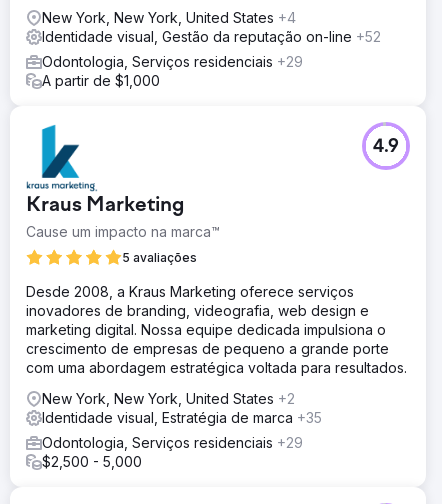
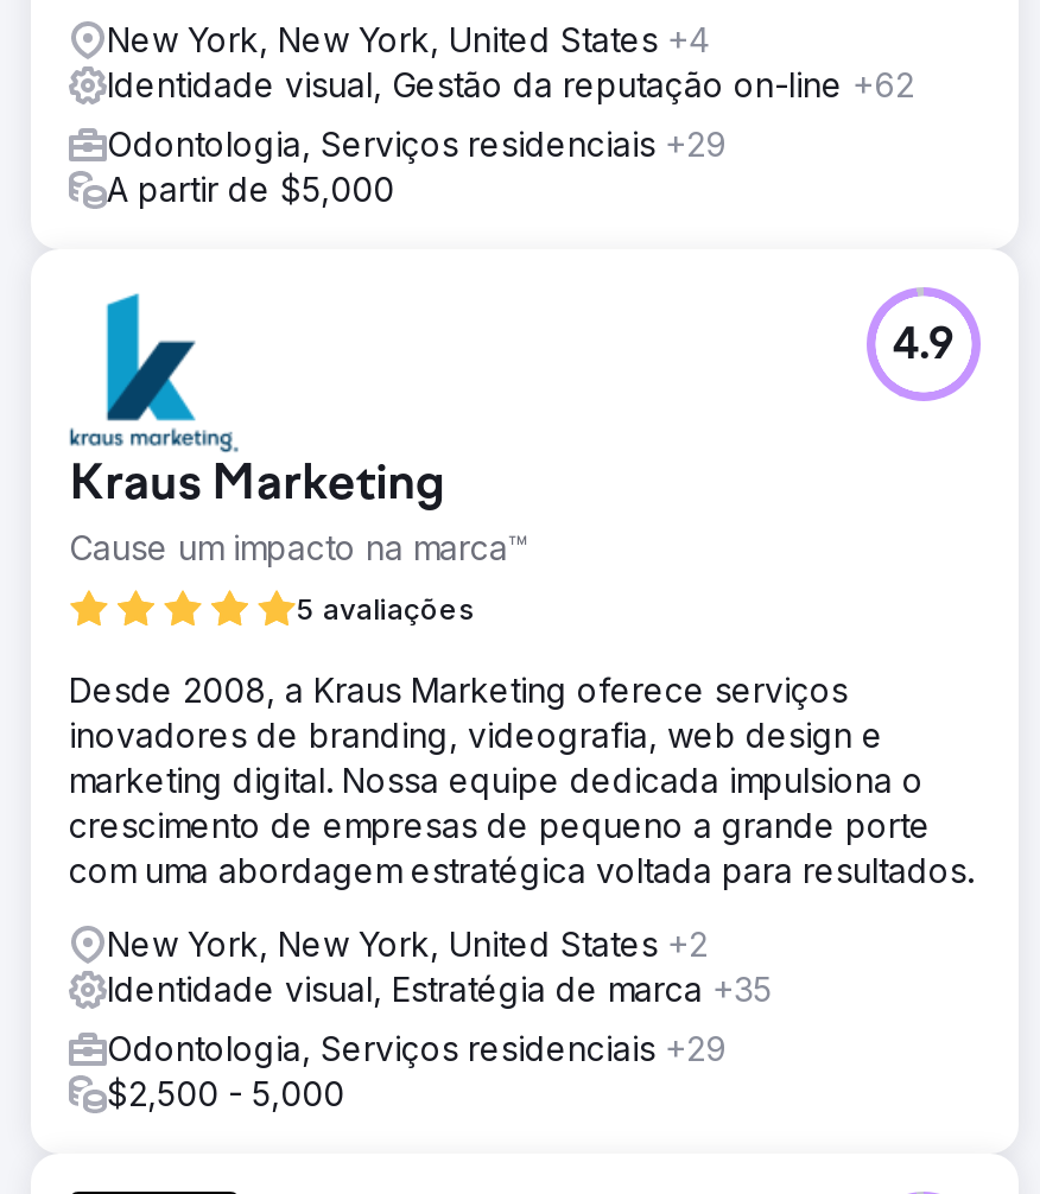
[42,28,381,45] Identidade visual, Gestão da reputação on-line +52 -> [107,64,914,104] Identidade visual, Gestão da reputação on-line +62
[42,72,160,89] A partir de $1,000 -> [107,169,394,209] A partir de $5,000

